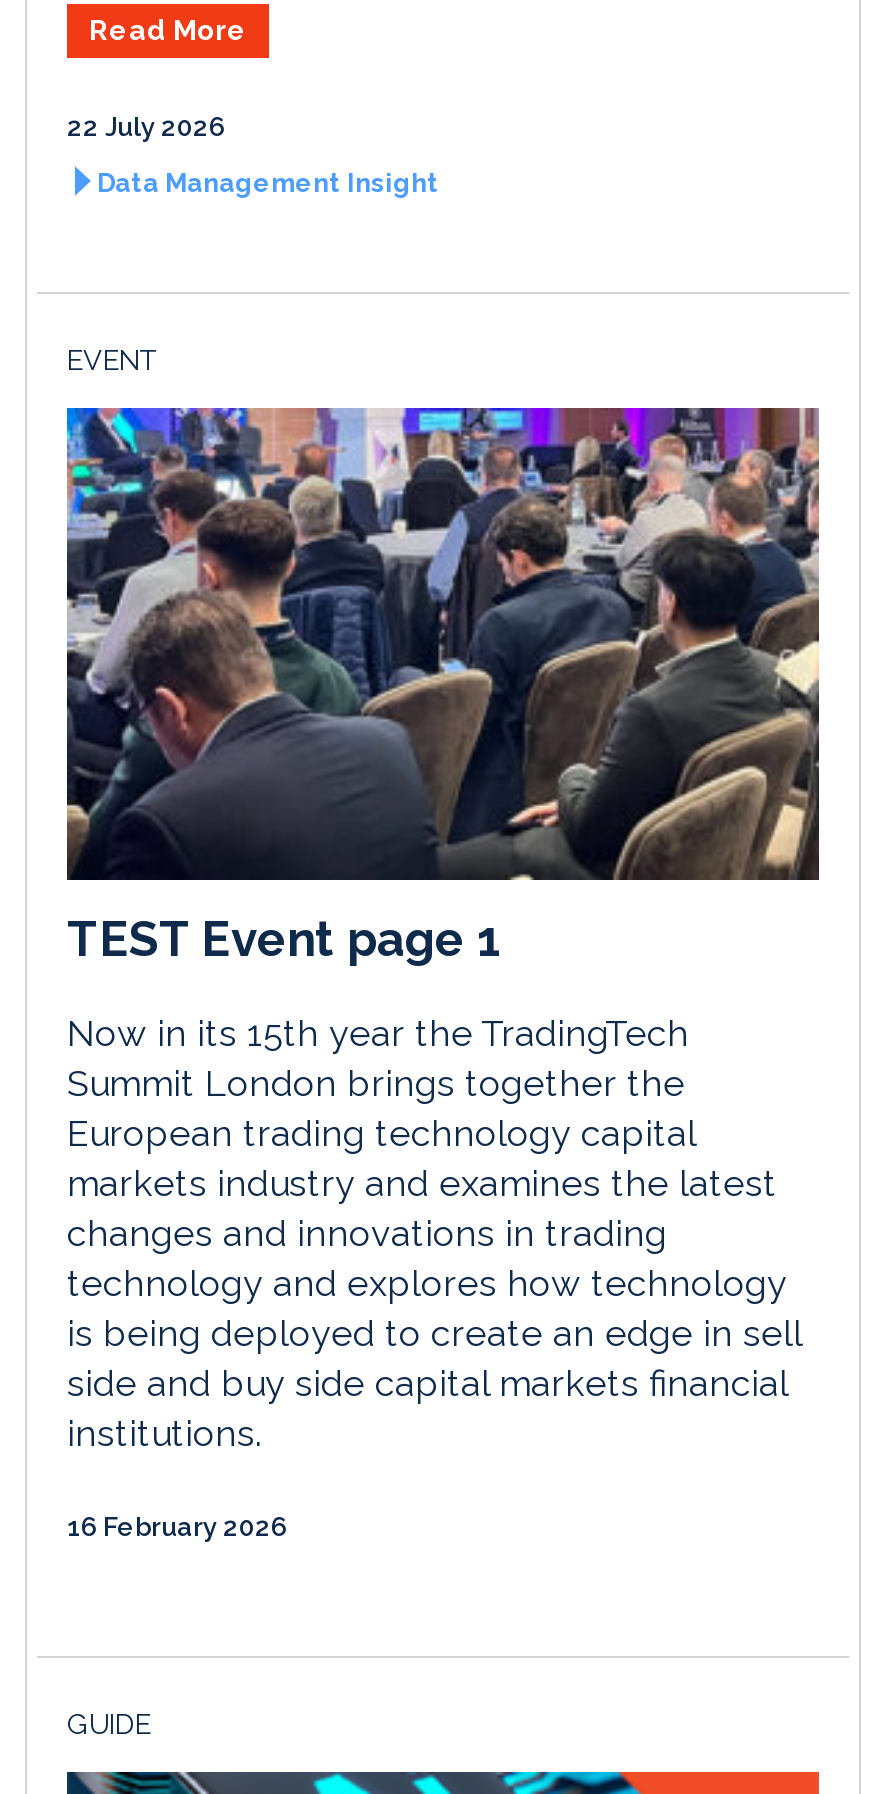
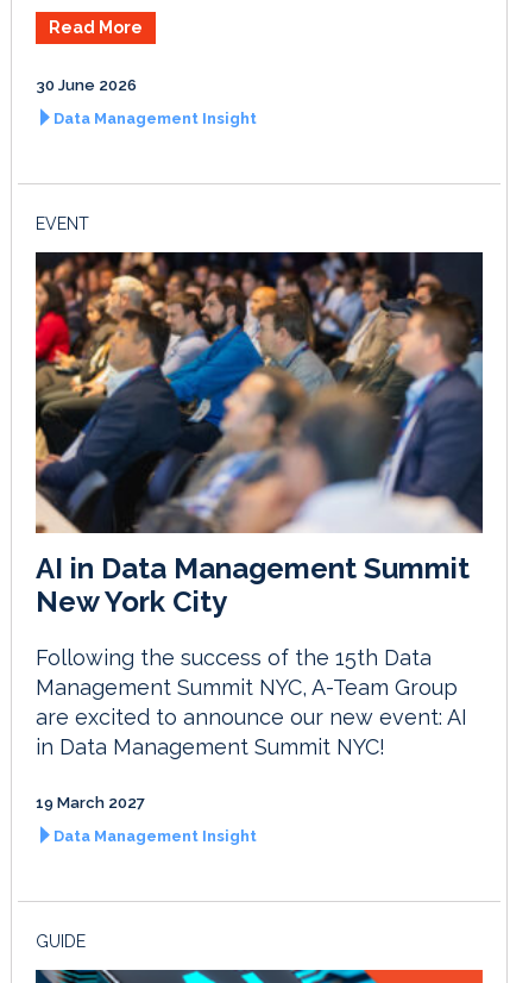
[67,113,225,143] 22 July 2026 -> [36,77,137,94] 30 June 2026
[65,406,821,1542] [image] | TEST Event page 1 | Now in its 15th year the TradingTech | Summit London brings together the | European trading technology capital | markets industry and examines the latest | changes and innovations in trading | technology and explores how technology | is being deployed to create an edge in sell | side and buy side capital markets financial | institutions. | 16 February 2026 -> [34,251,484,845] [image] | AI in Data Management Summit | New York City | Following the success of the 15th Data | Management Summit NYC, A-Team Group | are excited to announce our new event: AI | in Data Management Summit NYC! | 19 March 2027 | Data Management Insight

